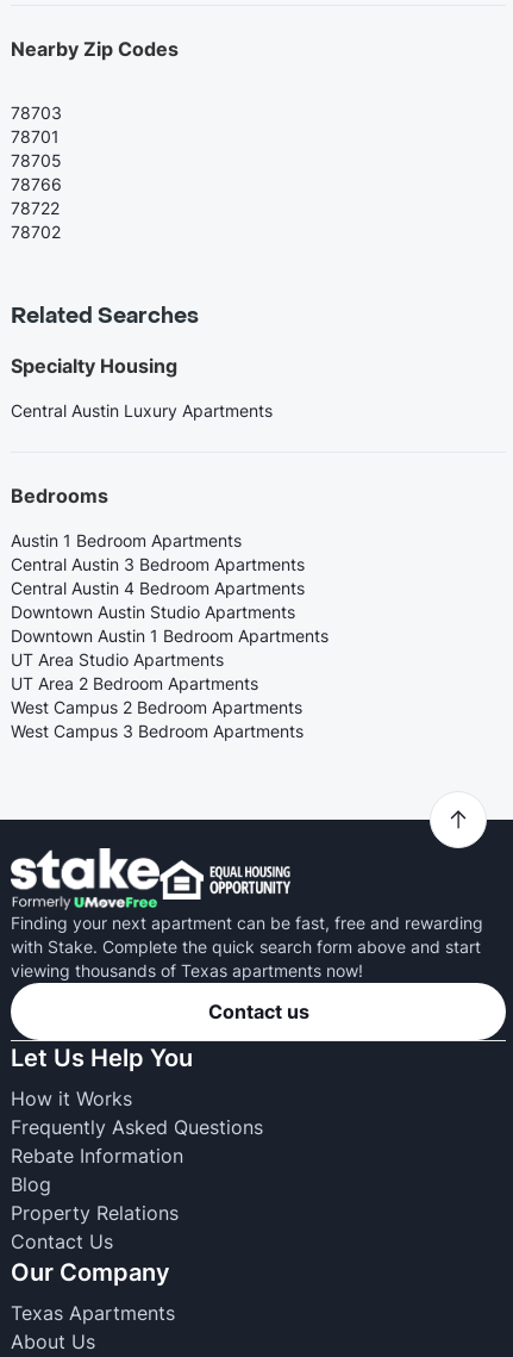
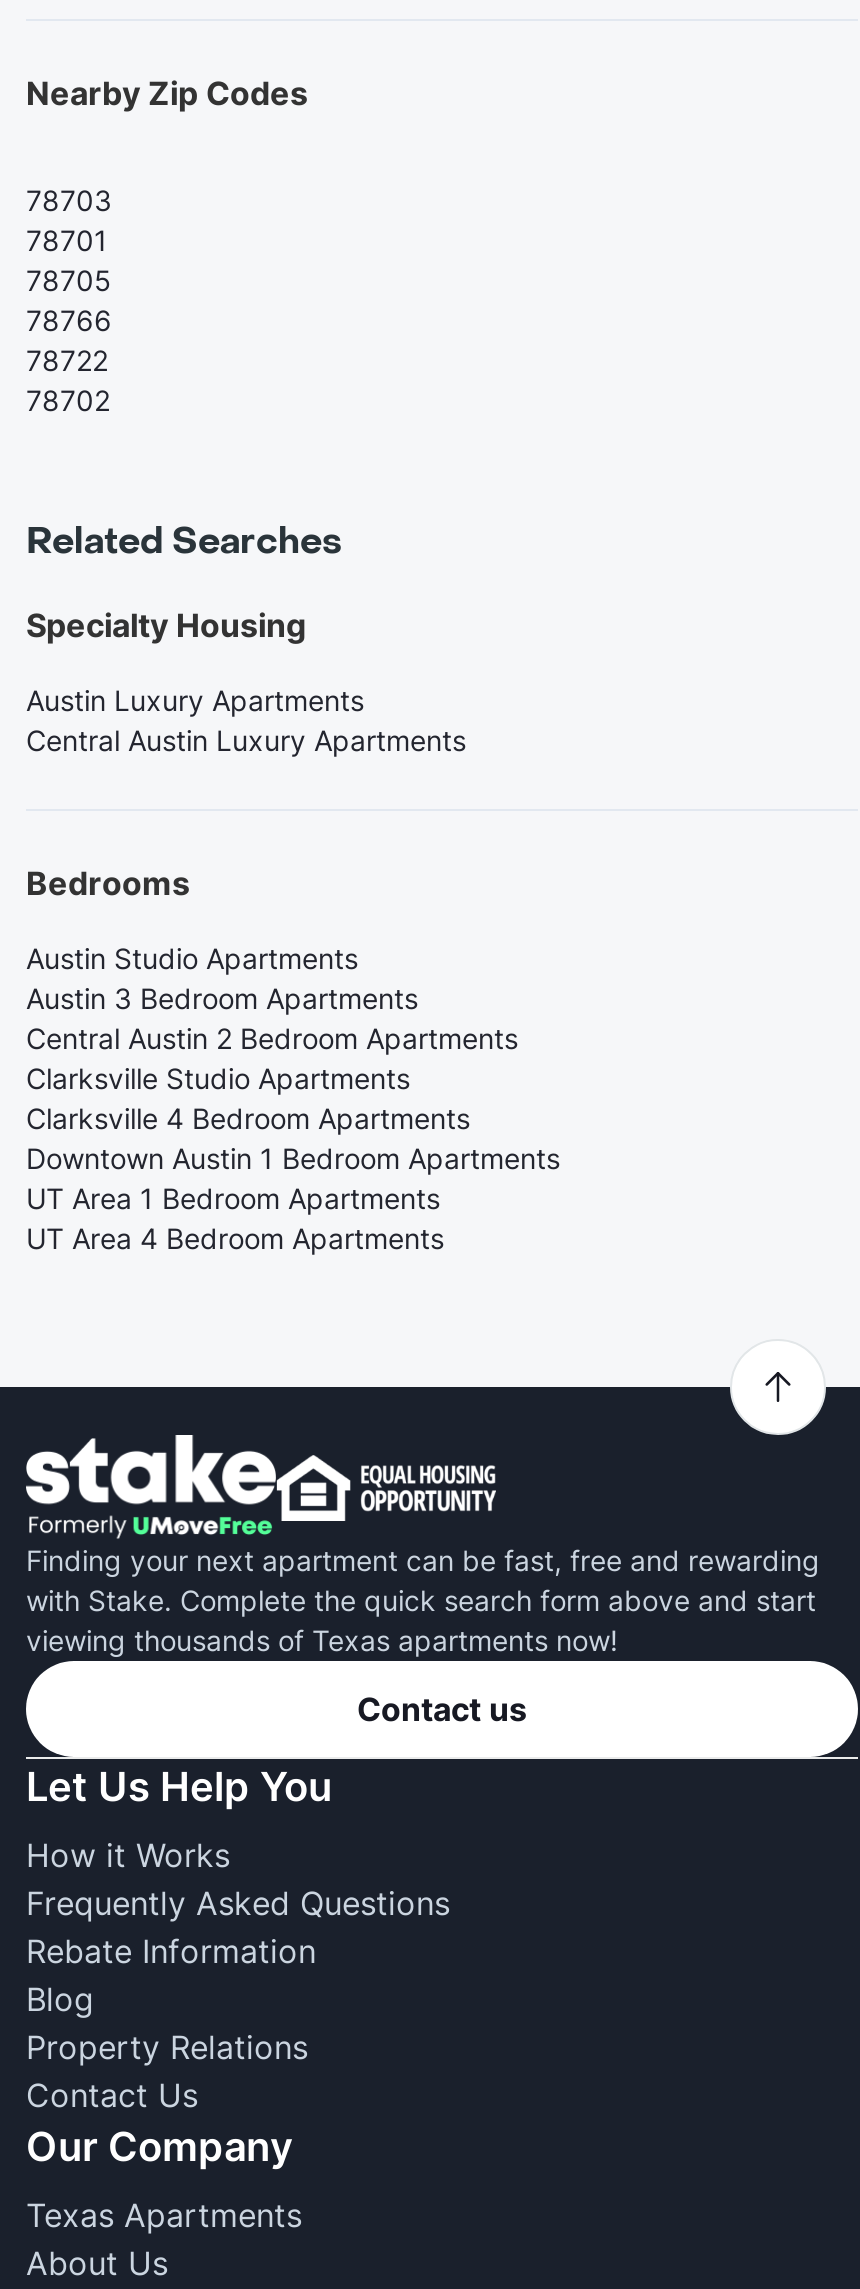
none -> [26,683,364,717] Austin Luxury Apartments
moved [11,400,273,507] -> [26,723,466,903]: Central Austin Luxury Apartments | Bedrooms
[11,530,305,622] Austin 1 Bedroom Apartments | Central Austin 3 Bedroom Apartments | Central Austin 4 Bedroom Apartments | Downtown Austin Studio Apartments -> [26,941,518,1135] Austin Studio Apartments | Austin 3 Bedroom Apartments | Central Austin 2 Bedroom Apartments | Clarksville Studio Apartments | Clarksville 4 Bedroom Apartments
moved [11,625,329,646] -> [26,1141,560,1175]: Downtown Austin 1 Bedroom Apartments
[11,649,304,741] UT Area Studio Apartments | UT Area 2 Bedroom Apartments | West Campus 2 Bedroom Apartments | West Campus 3 Bedroom Apartments -> [26,1181,444,1255] UT Area 1 Bedroom Apartments | UT Area 4 Bedroom Apartments

